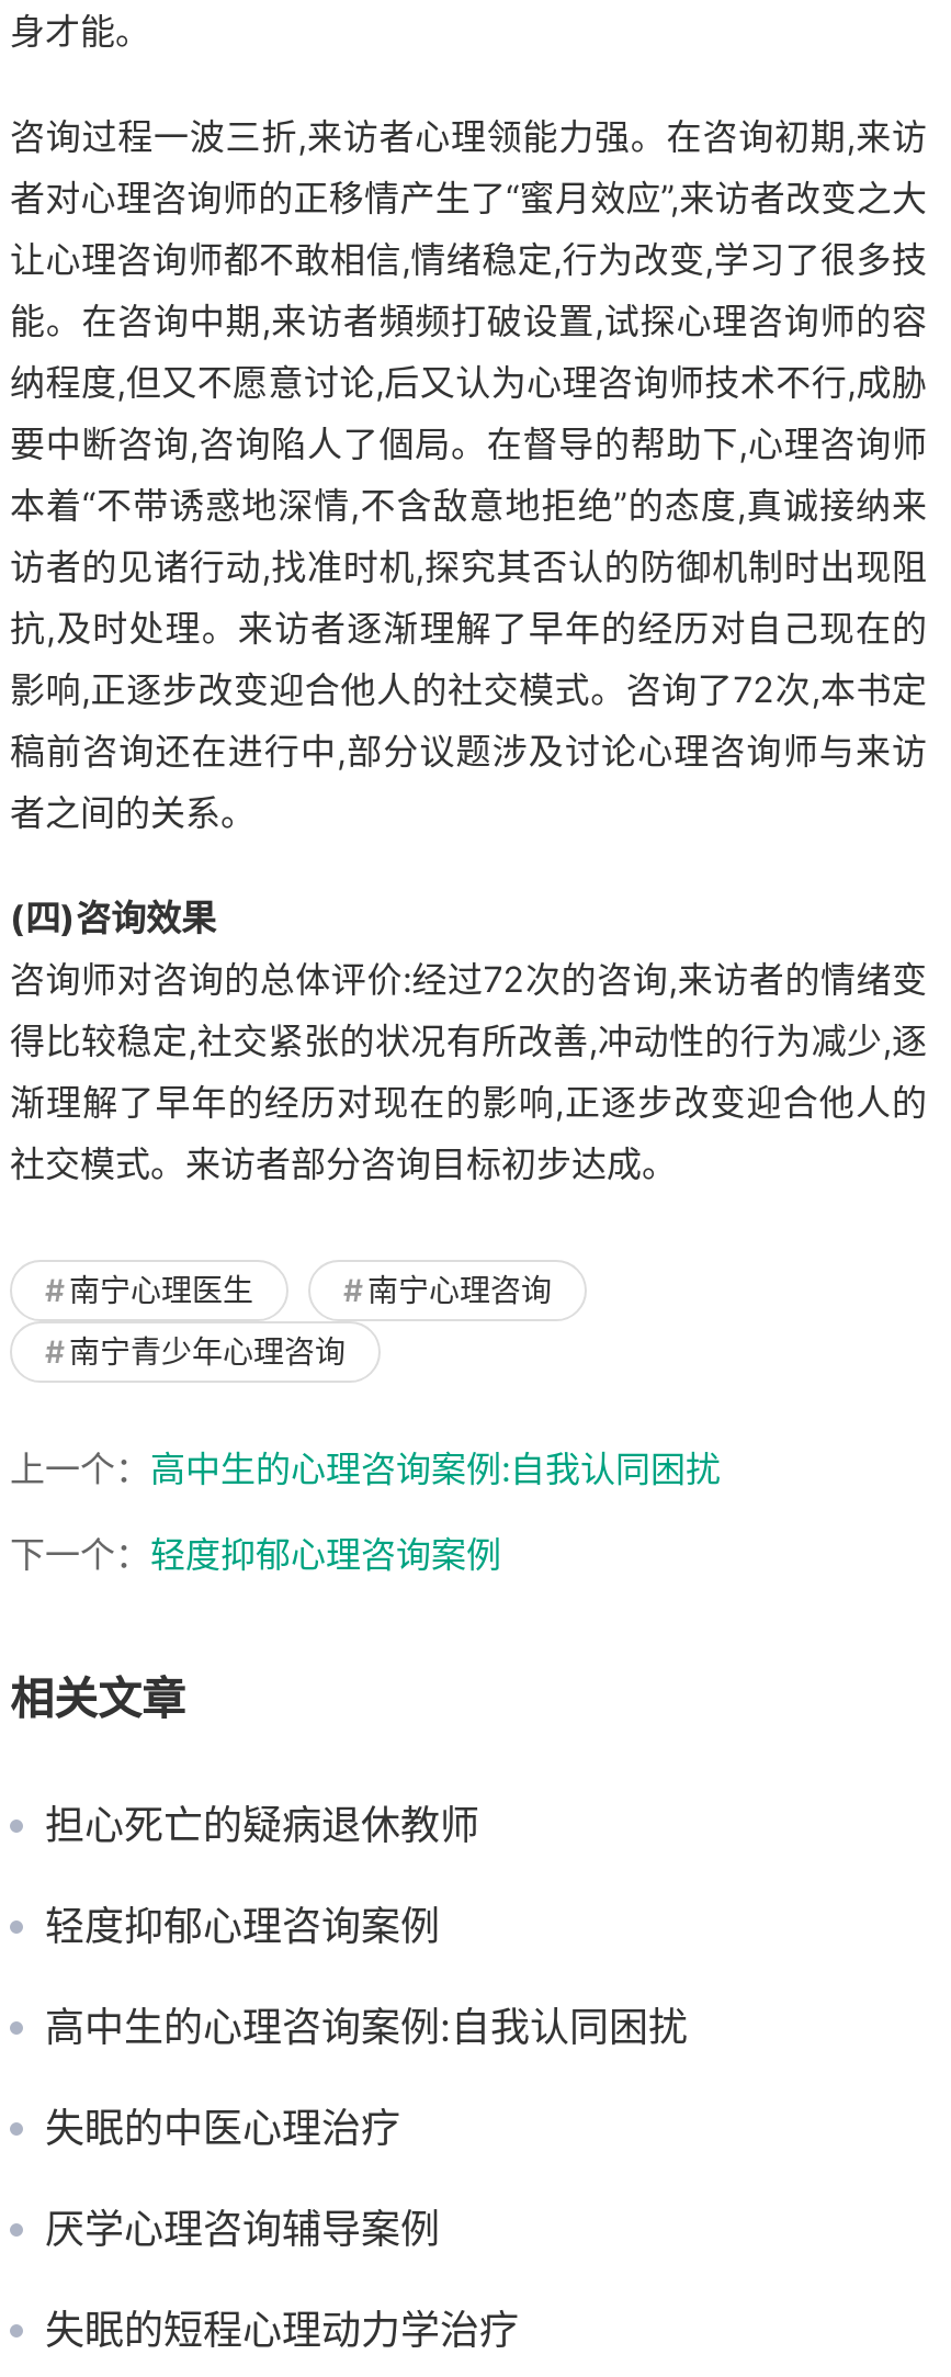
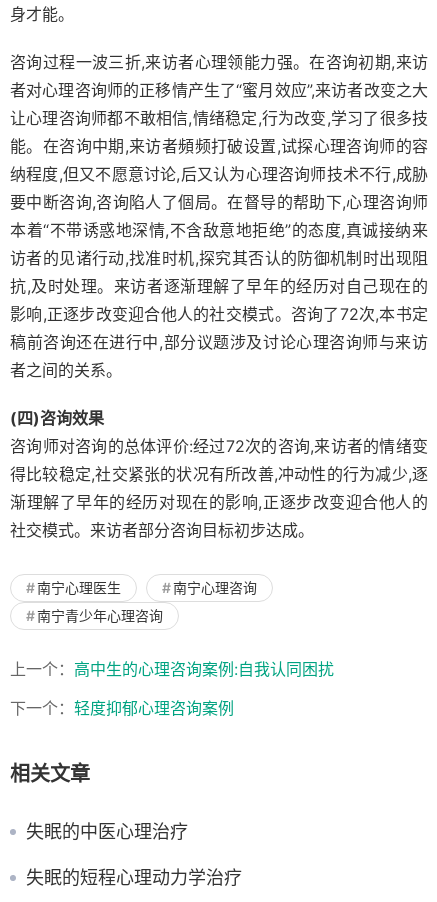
[45,1803,688,2051] 担心死亡的疑病退休教师 | 轻度抑郁心理咨询案例 | 高中生的心理咨询案例:自我认同困扰 -> none
[45,2207,440,2253] 厌学心理咨询辅导案例 -> none

